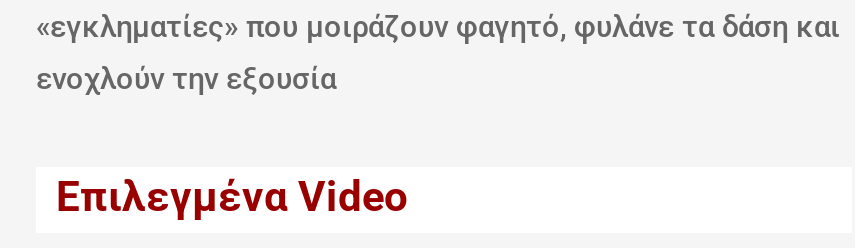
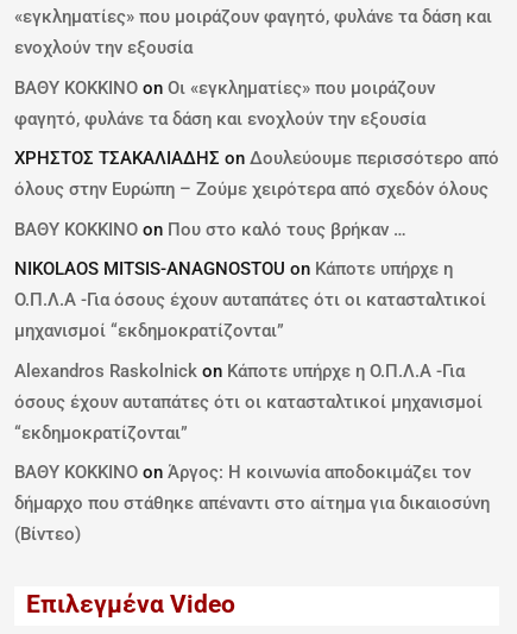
none -> [14,77,499,545] ΒΑΘΥ ΚΟΚΚΙΝΟ on Οι «εγκληματίες» που μοιράζουν | φαγητό, φυλάνε τα δάση και ενοχλούν την εξουσία | ΧΡΗΣΤΟΣ ΤΣΑΚΑΛΙΑΔΗΣ on Δουλεύουμε περισσότερο από | όλους στην Ευρώπη – Ζούμε χειρότερα από σχεδόν όλους | ΒΑΘΥ ΚΟΚΚΙΝΟ on Που στο καλό τους βρήκαν … | NIKOLAOS MITSIS-ANAGNOSTOU on Κάποτε υπήρχε η | Ο.Π.Λ.Α -Για όσους έχουν αυταπάτες ότι οι κατασταλτικοί | μηχανισμοί “εκδημοκρατίζονται” | Alexandros Raskolnick on Κάποτε υπήρχε η Ο.Π.Λ.Α -Για | όσους έχουν αυταπάτες ότι οι κατασταλτικοί μηχανισμοί | “εκδημοκρατίζονται” | ΒΑΘΥ ΚΟΚΚΙΝΟ on Άργος: Η κοινωνία αποδοκιμάζει τον | δήμαρχο που στάθηκε απέναντι στο αίτημα για δικαιοσύνη | (Βίντεο)

